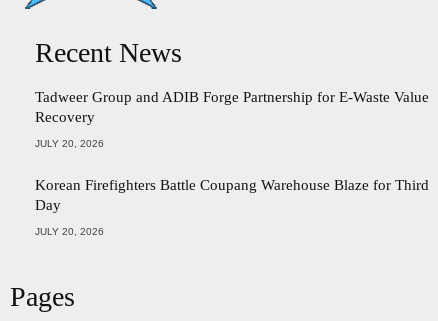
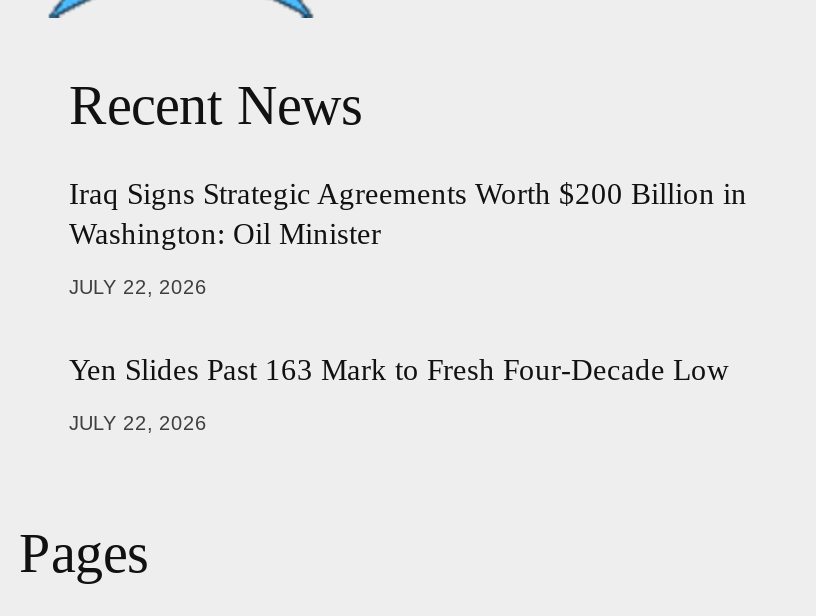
[35,89,429,125] Tadweer Group and ADIB Forge Partnership for E-Waste Value | Recovery -> [69,178,747,250] Iraq Signs Strategic Agreements Worth $200 Billion in | Washington: Oil Minister
[35,138,104,149] JULY 20, 2026 -> [69,276,207,298] JULY 22, 2026
[35,177,429,213] Korean Firefighters Battle Coupang Warehouse Blaze for Third | Day -> [69,354,729,386] Yen Slides Past 163 Mark to Fresh Four-Decade Low
[35,226,104,237] JULY 20, 2026 -> [69,412,207,434] JULY 22, 2026

